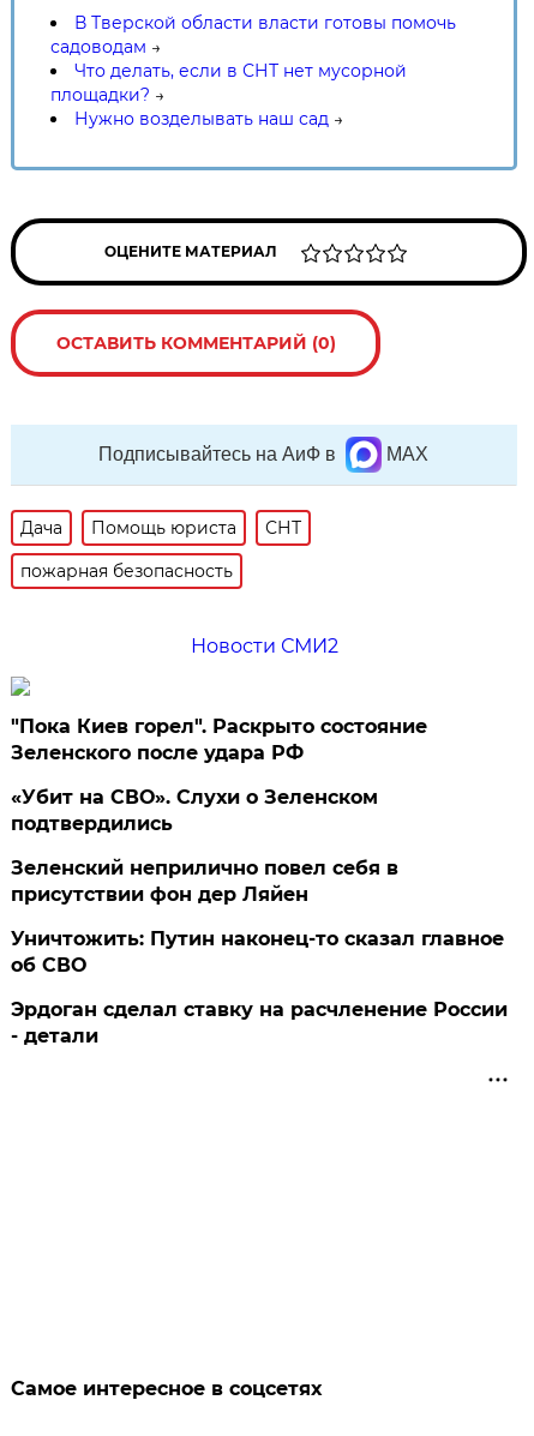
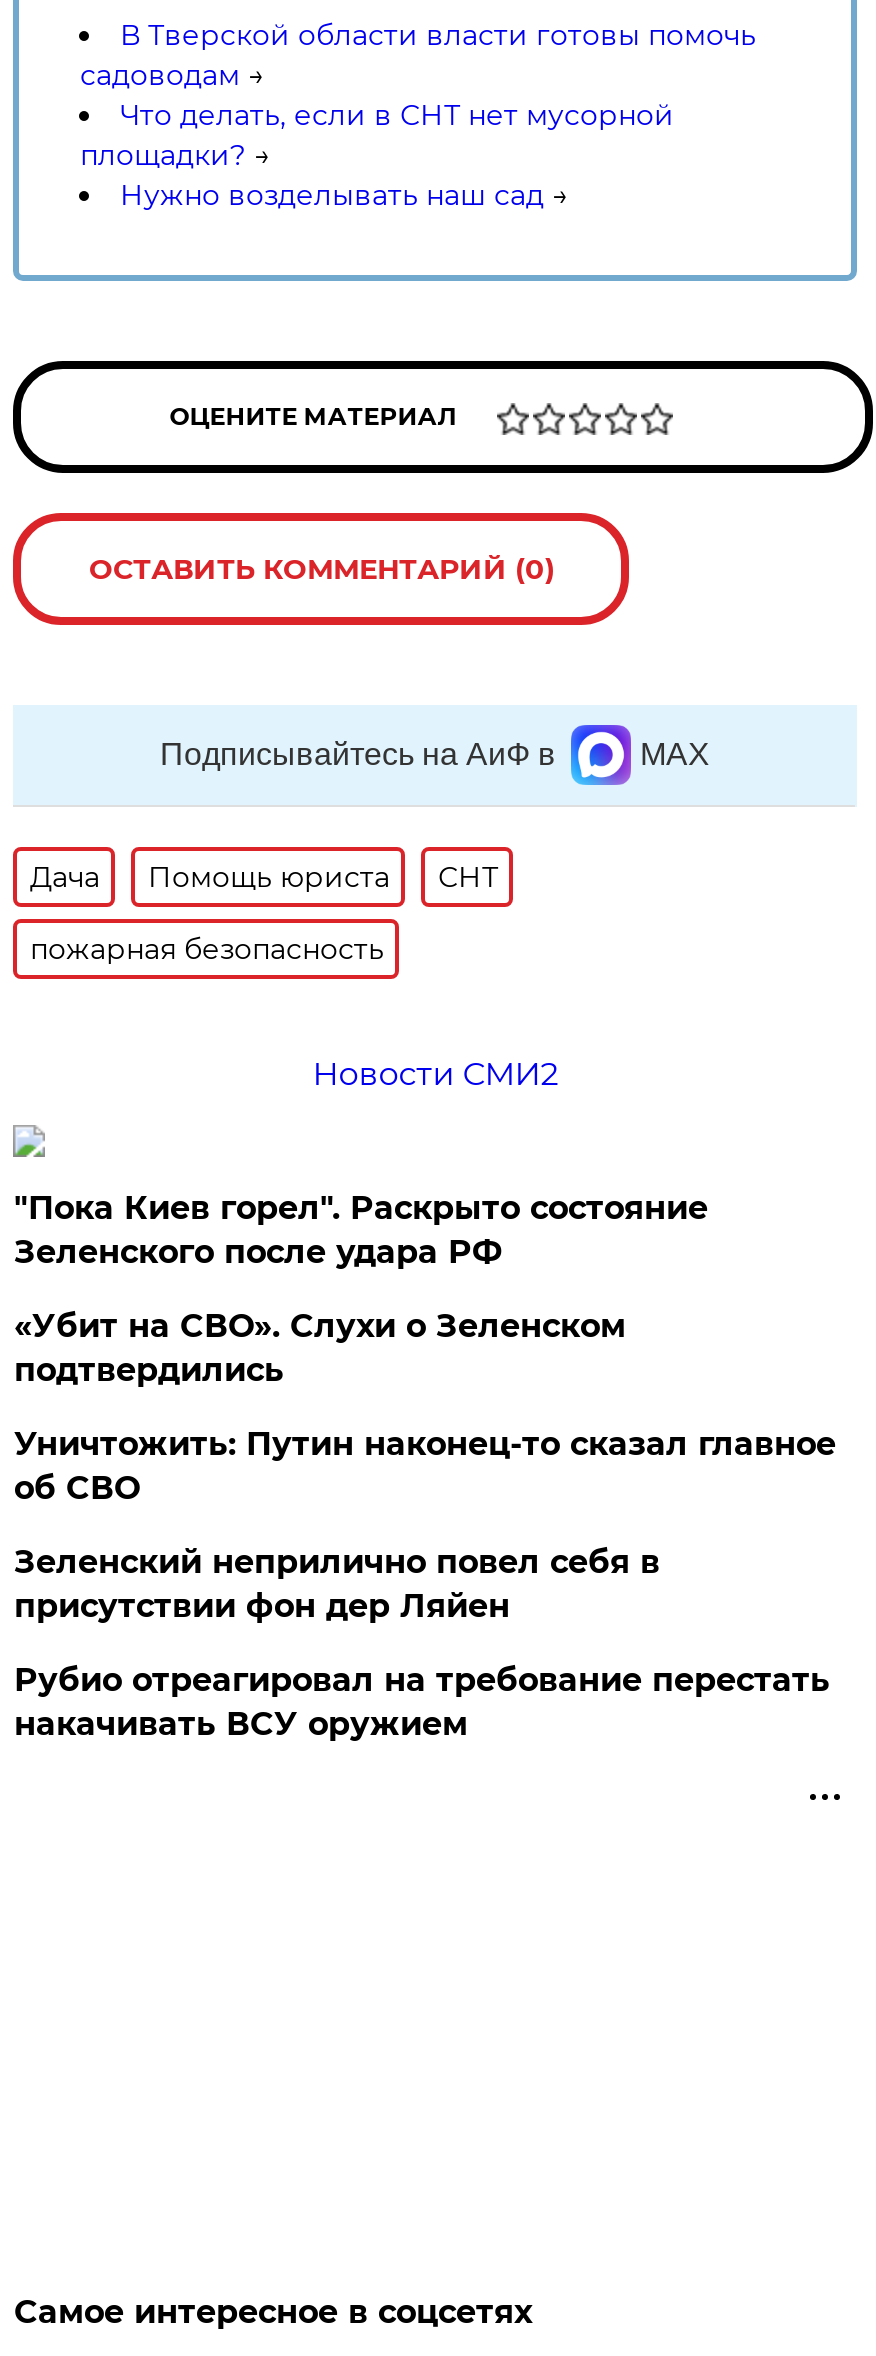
moved [11,857,399,906] -> [14,1543,660,1625]: Зеленский неприлично повел cебя в | присутствии фон дер Ляйен
moved [11,927,504,977] -> [14,1425,836,1507]: Уничтожить: Путин наконец-то сказал главное | об СВО
[11,998,508,1047] Эрдоган сделал ставку на расчленение России | - детали -> [14,1661,830,1743] Рубио отреагировал на требование перестать | накачивать ВСУ оружием

